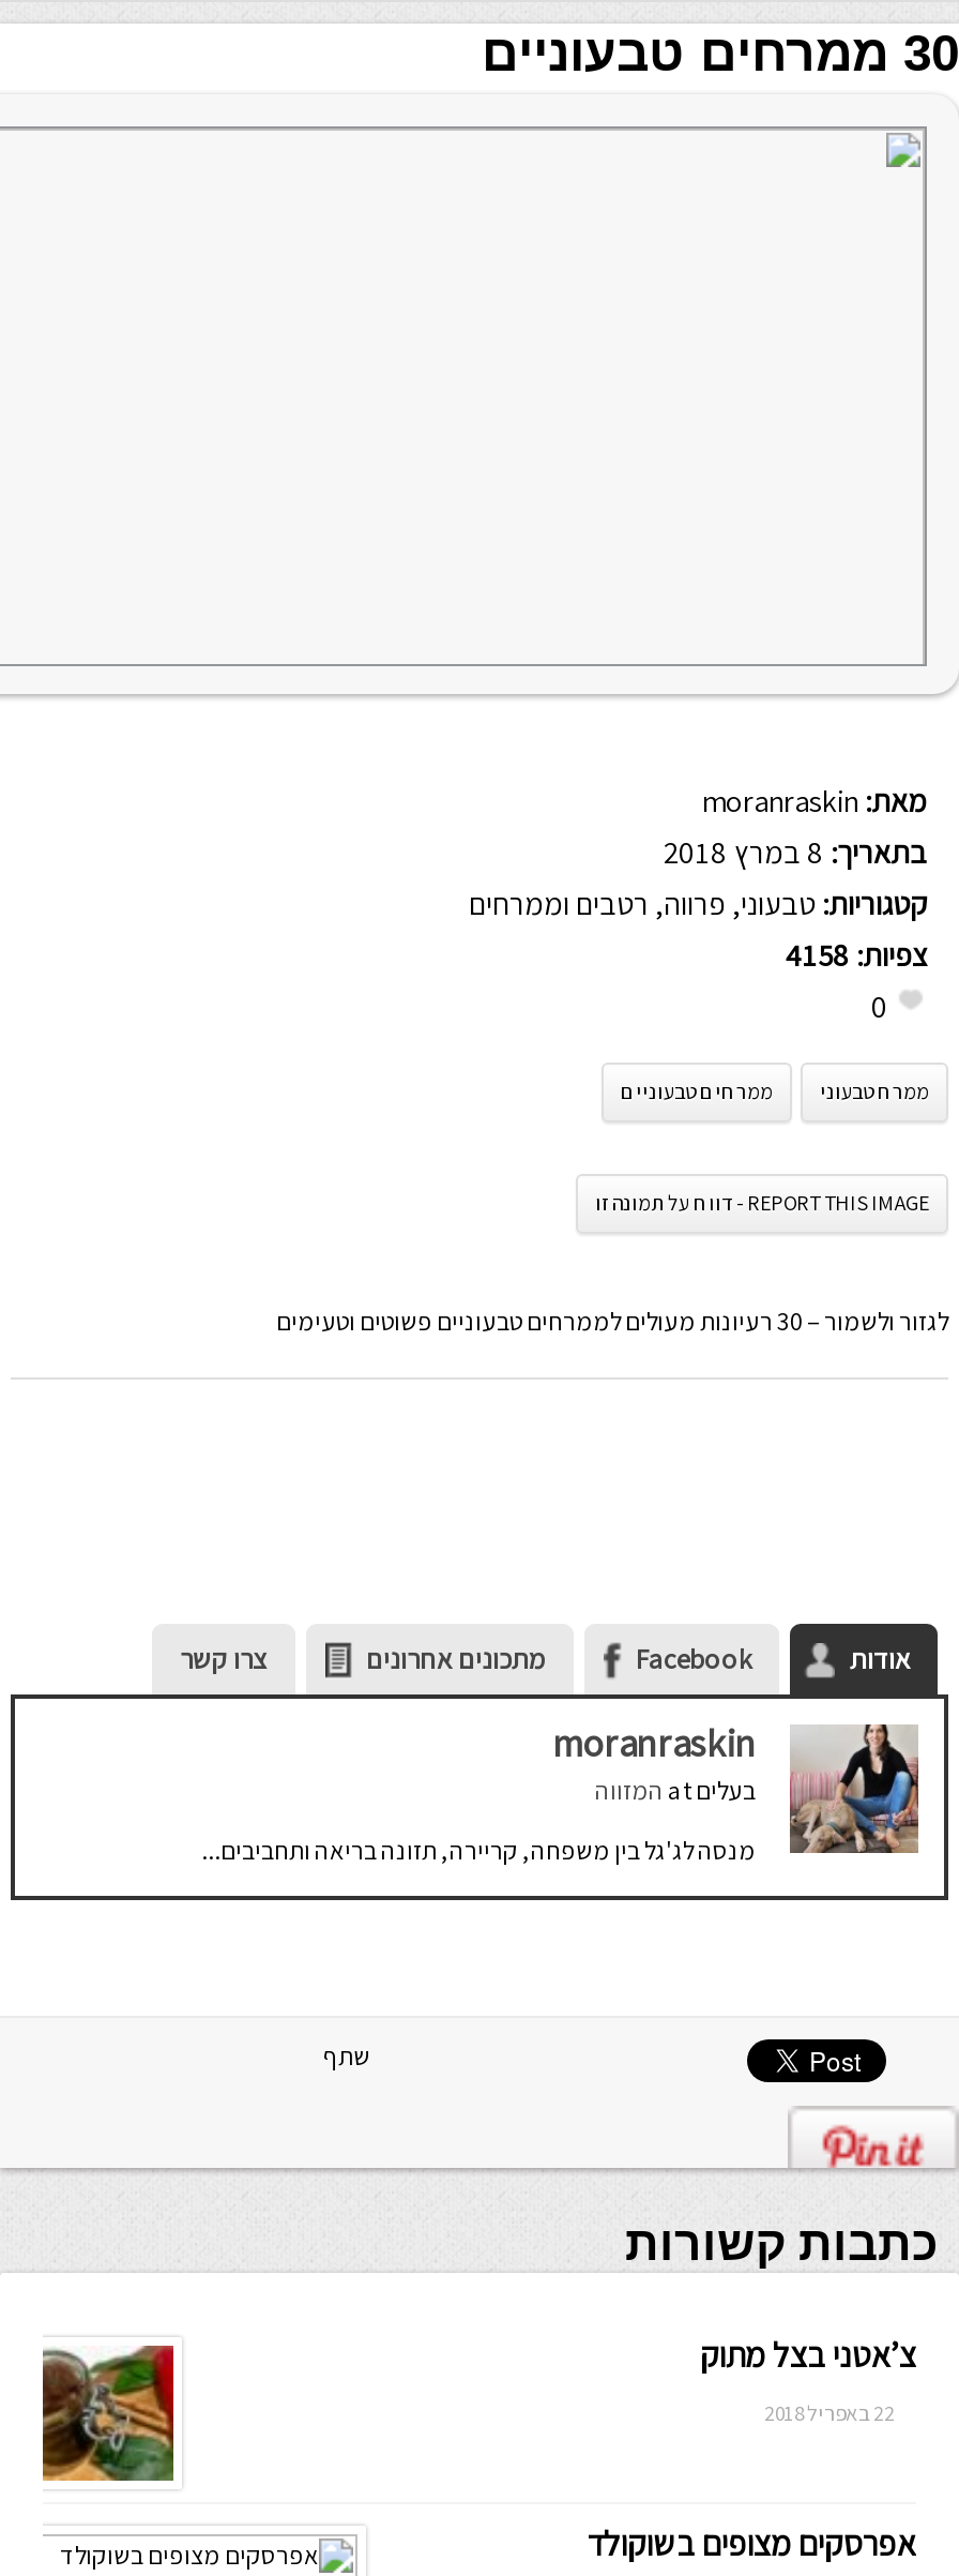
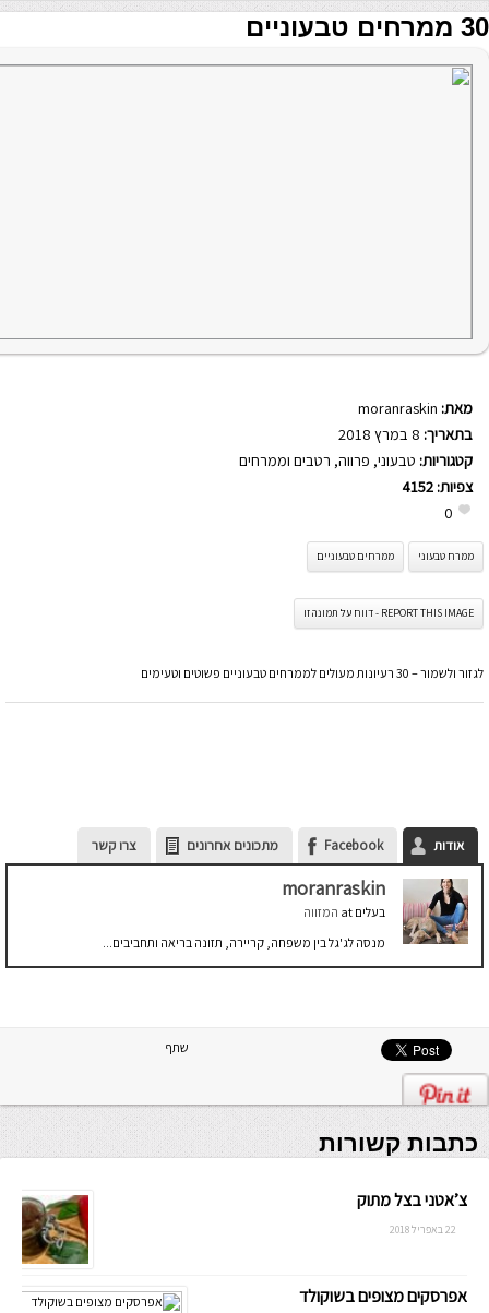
[786,934,927,975] צפיות: 4158 -> [402,476,473,497] צפיות: 4152

